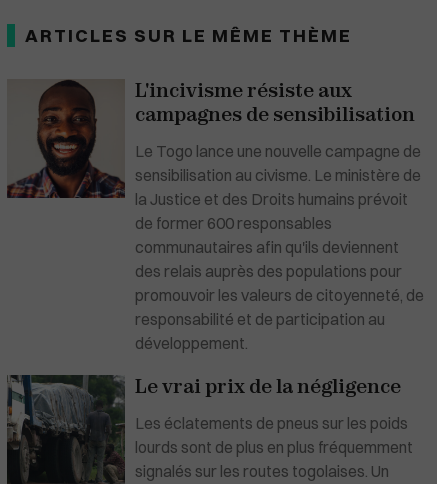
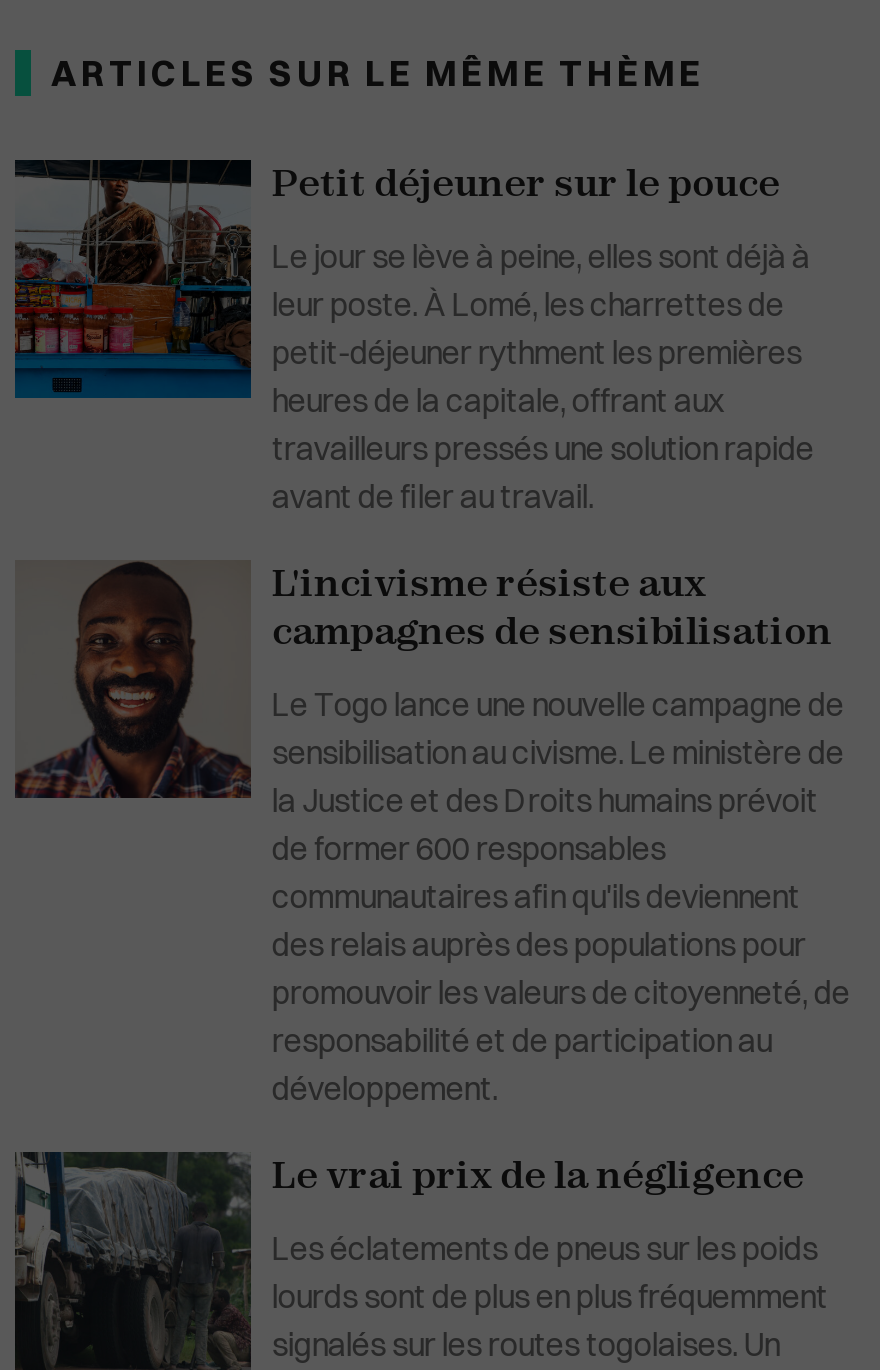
none -> [13,158,814,517] [image] | Petit déjeuner sur le pouce | Le jour se lève à peine, elles sont déjà à | leur poste. À Lomé, les charrettes de | petit-déjeuner rythment les premières | heures de la capitale, offrant aux | travailleurs pressés une solution rapide | avant de filer au travail.

